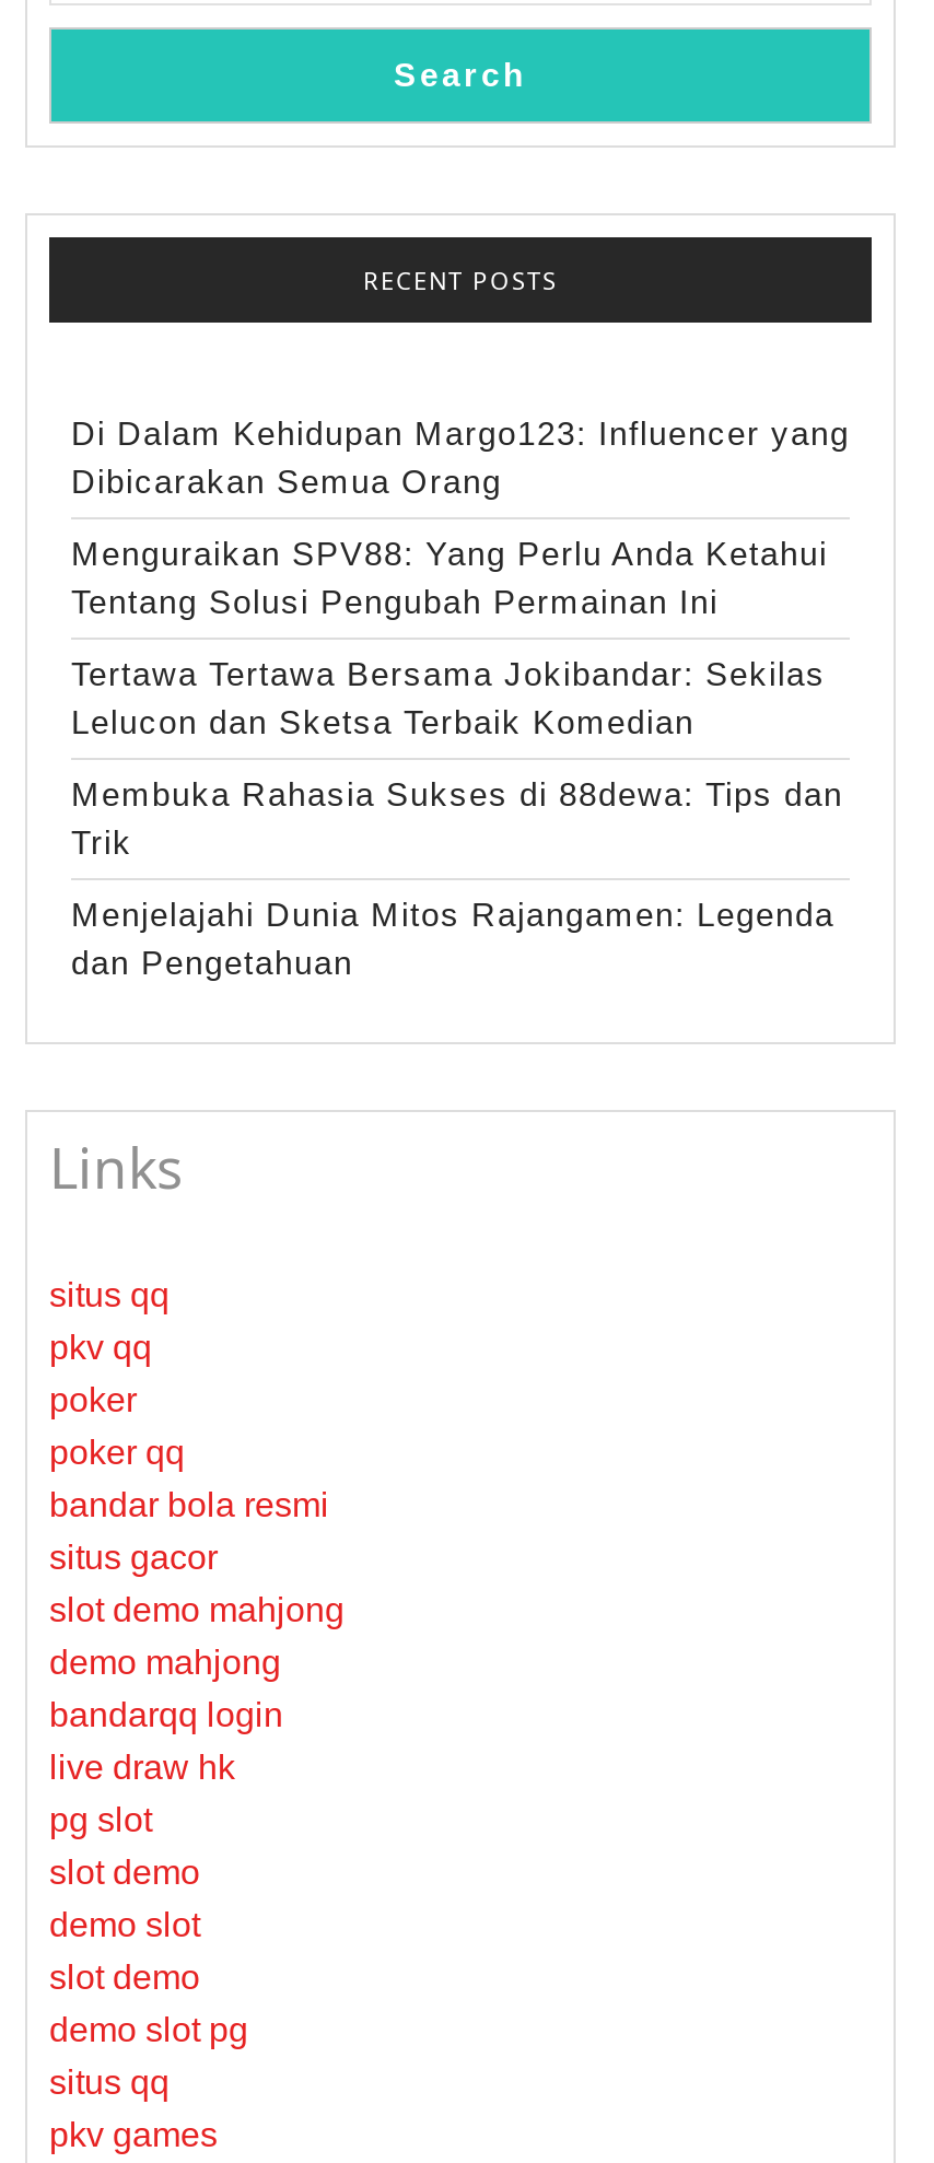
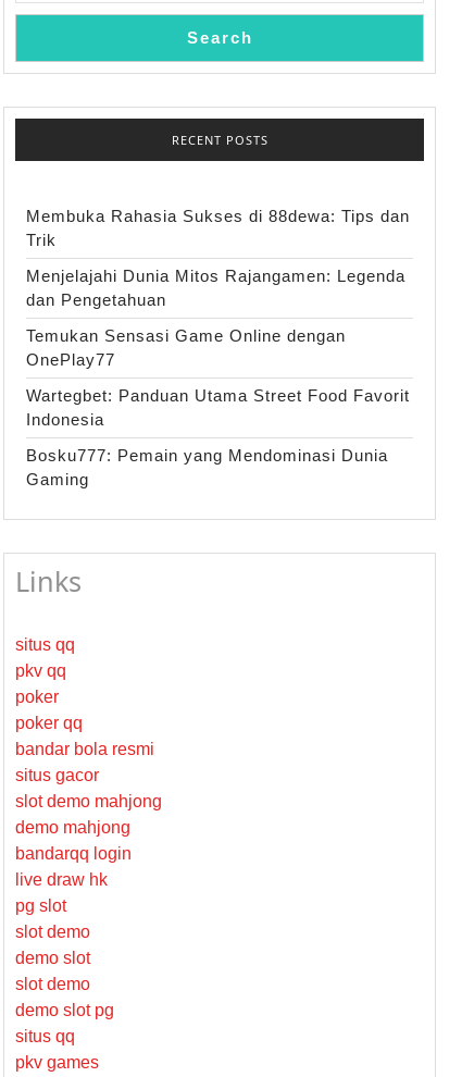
[71,414,850,740] Di Dalam Kehidupan Margo123: Influencer yang | Dibicarakan Semua Orang | Menguraikan SPV88: Yang Perlu Anda Ketahui | Tentang Solusi Pengubah Permainan Ini | Tertawa Tertawa Bersama Jokibandar: Sekilas | Lelucon dan Sketsa Terbaik Komedian -> none
moved [71,775,843,981] -> [26,207,410,309]: Membuka Rahasia Sukses di 88dewa: Tips dan | Trik | Menjelajahi Dunia Mitos Rajangamen: Legenda | dan Pengetahuan
none -> [26,326,410,488] Temukan Sensasi Game Online dengan | OnePlay77 | Wartegbet: Panduan Utama Street Food Favorit | Indonesia | Bosku777: Pemain yang Mendominasi Dunia | Gaming

